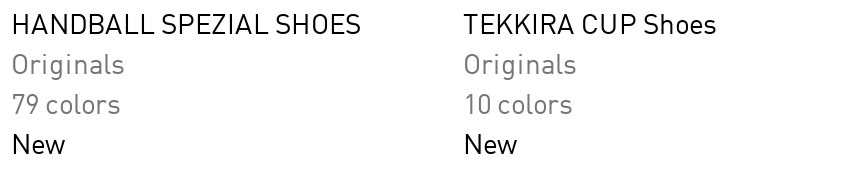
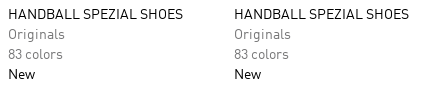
[463,12,717,40] TEKKIRA CUP Shoes -> [234,8,409,22] HANDBALL SPEZIAL SHOES
[11,92,121,120] 79 colors -> [8,48,63,62] 83 colors
[463,92,573,120] 10 colors -> [234,48,289,62] 83 colors

